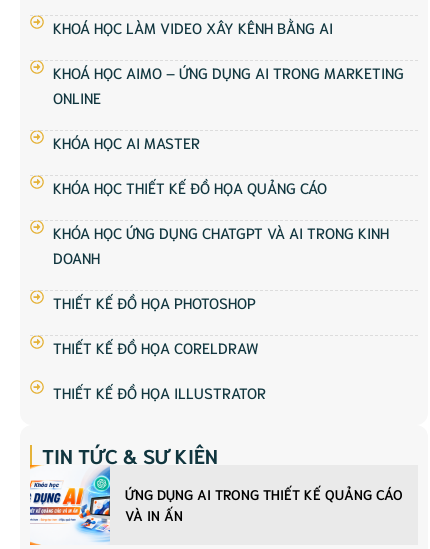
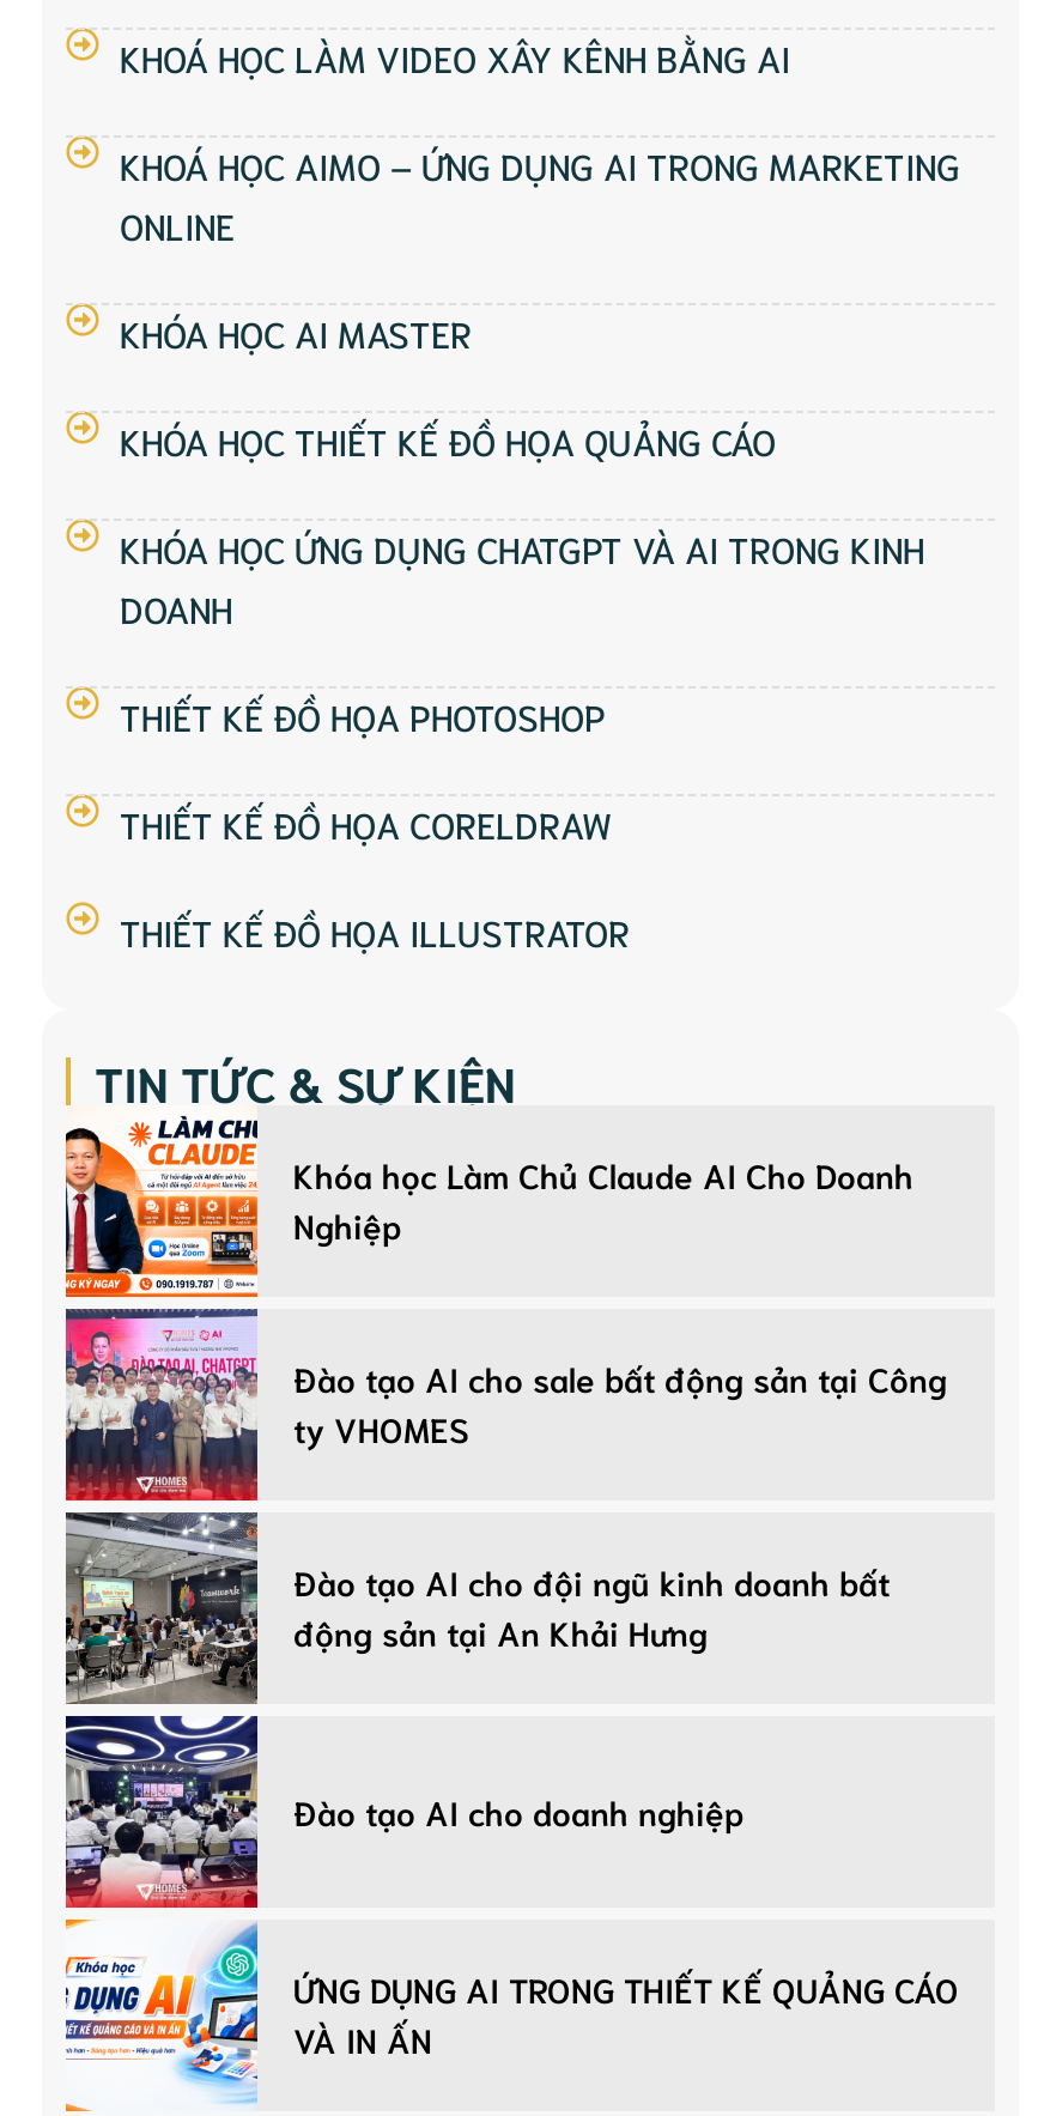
none -> [63,1106,913,1930] [image] | Khóa học Làm Chủ Claude AI Cho Doanh | Nghiệp
none -> [293,1358,947,1451] Đào tạo AI cho sale bất động sản tại Công | ty VHOMES
none -> [293,1562,890,1655] Đào tạo AI cho đội ngũ kinh doanh bất | động sản tại An Khải Hưng
none -> [293,1790,743,1833] Đào tạo AI cho doanh nghiệp

